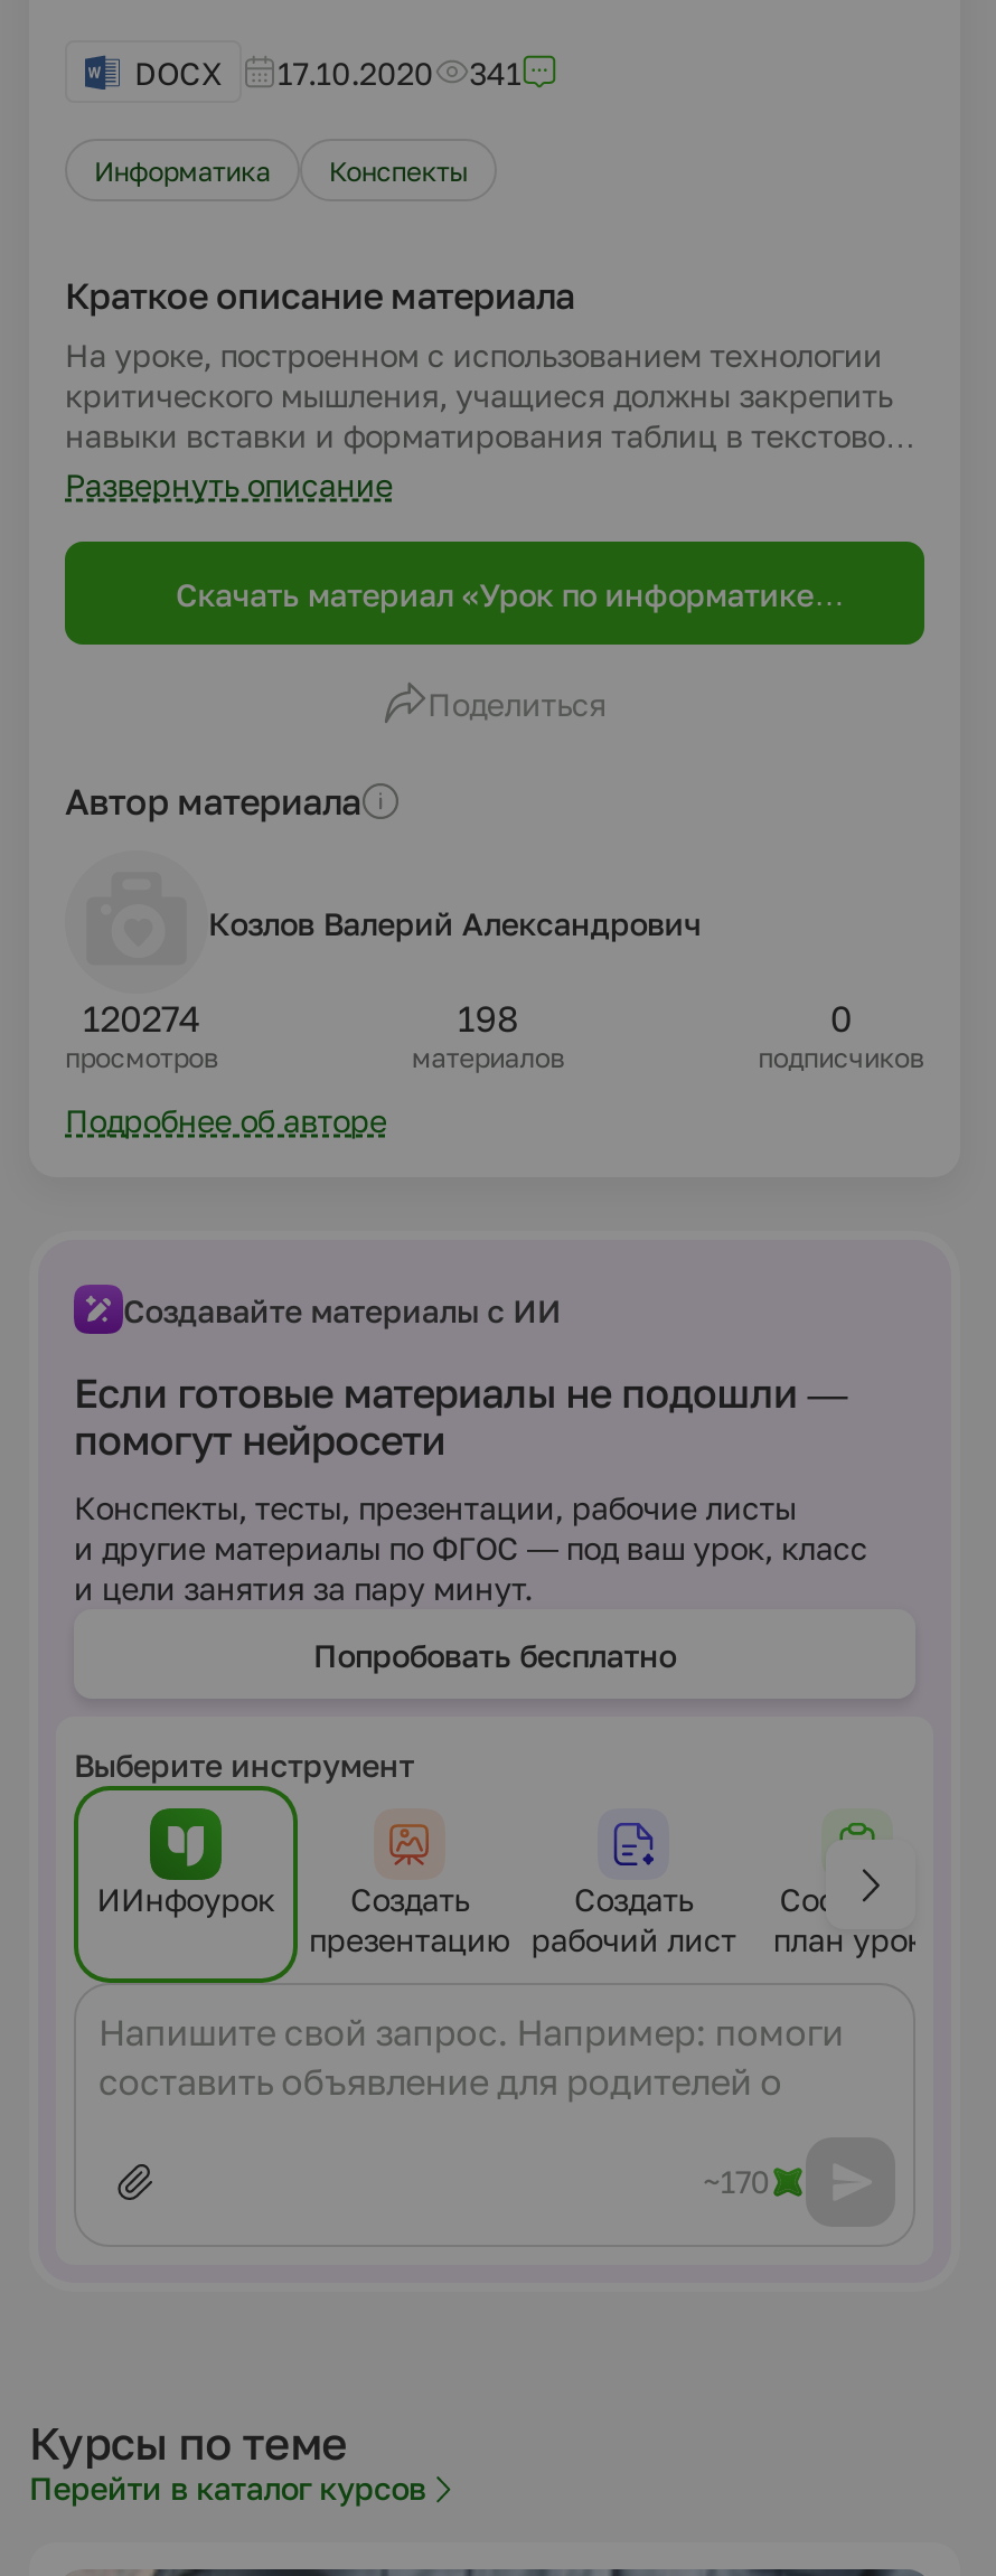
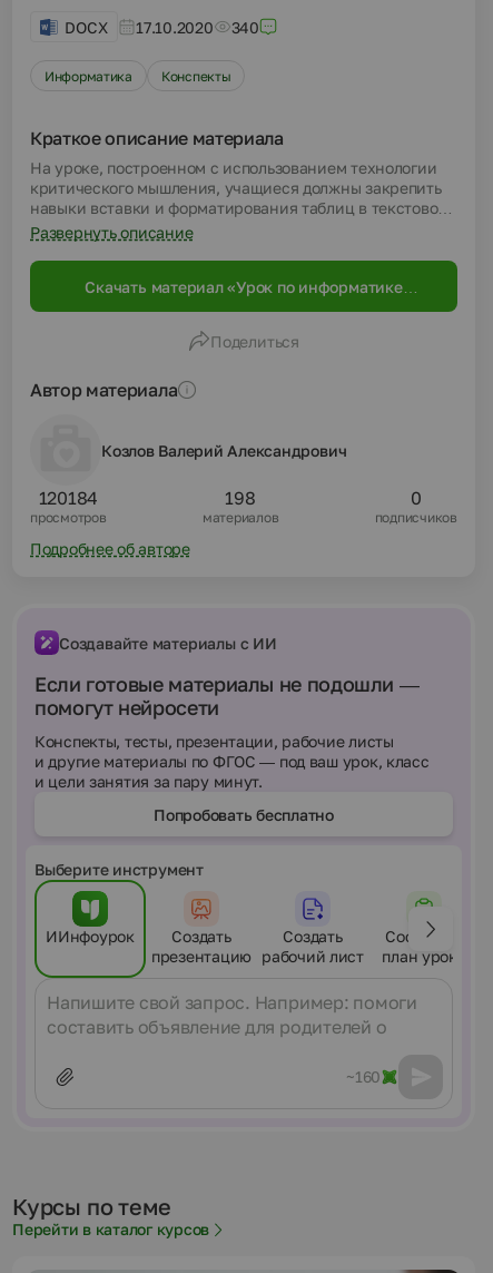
[134,53,521,91] DOCX 17.10.2020 341 -> [65,17,259,36] DOCX 17.10.2020 340
[83,996,201,1041] 120274 -> [38,487,98,509] 120184
[703,2162,770,2200] ~170 -> [346,1067,381,1086] ~160

